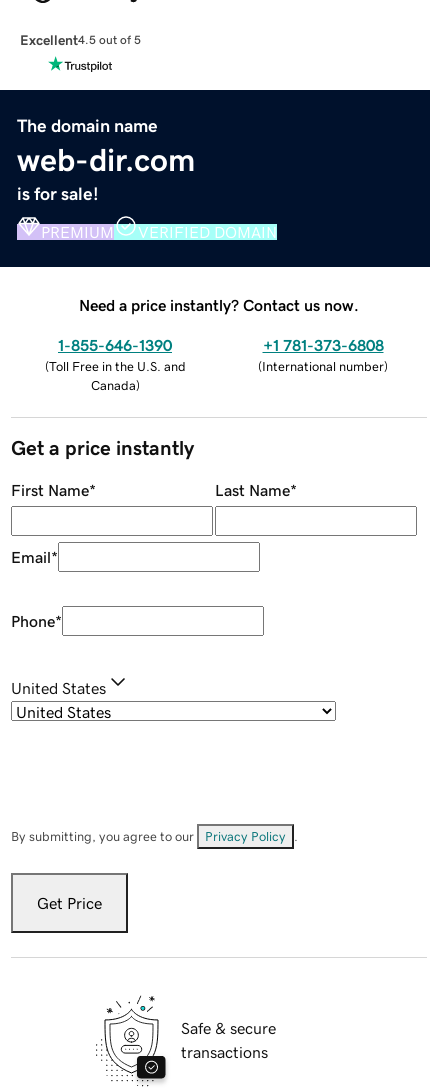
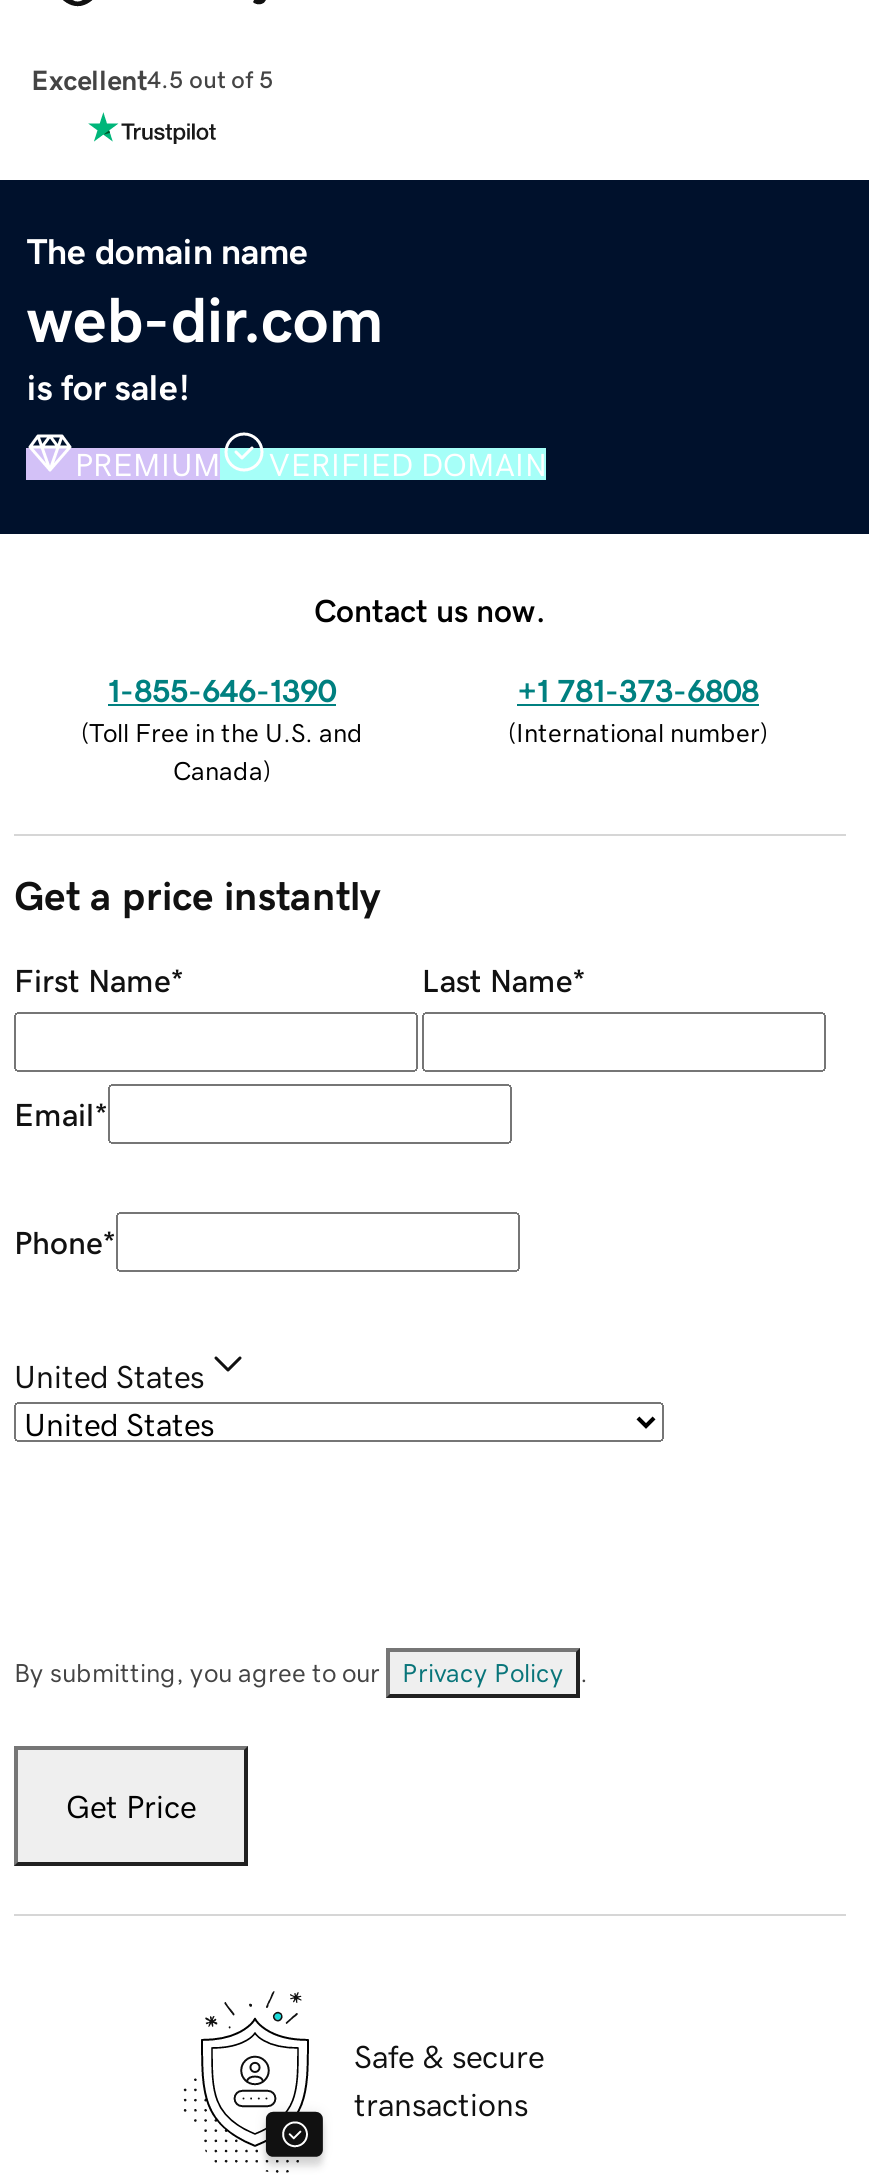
[79,297,359,313] Need a price instantly? Contact us now. -> [314,593,546,625] Contact us now.

